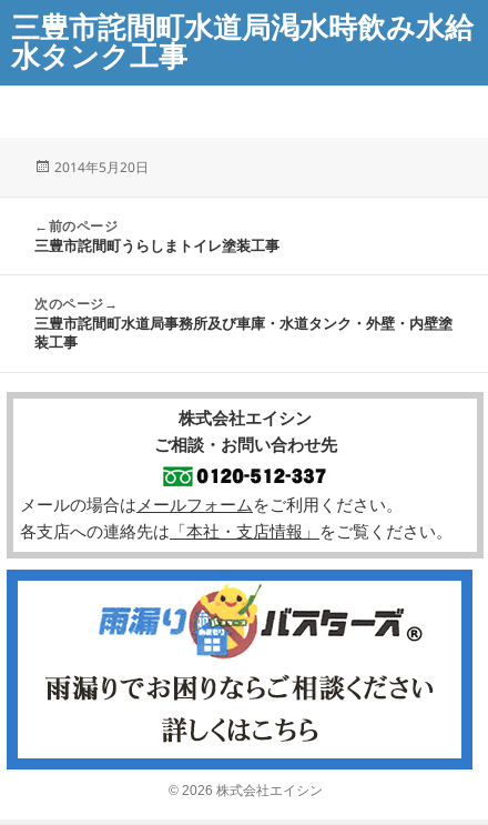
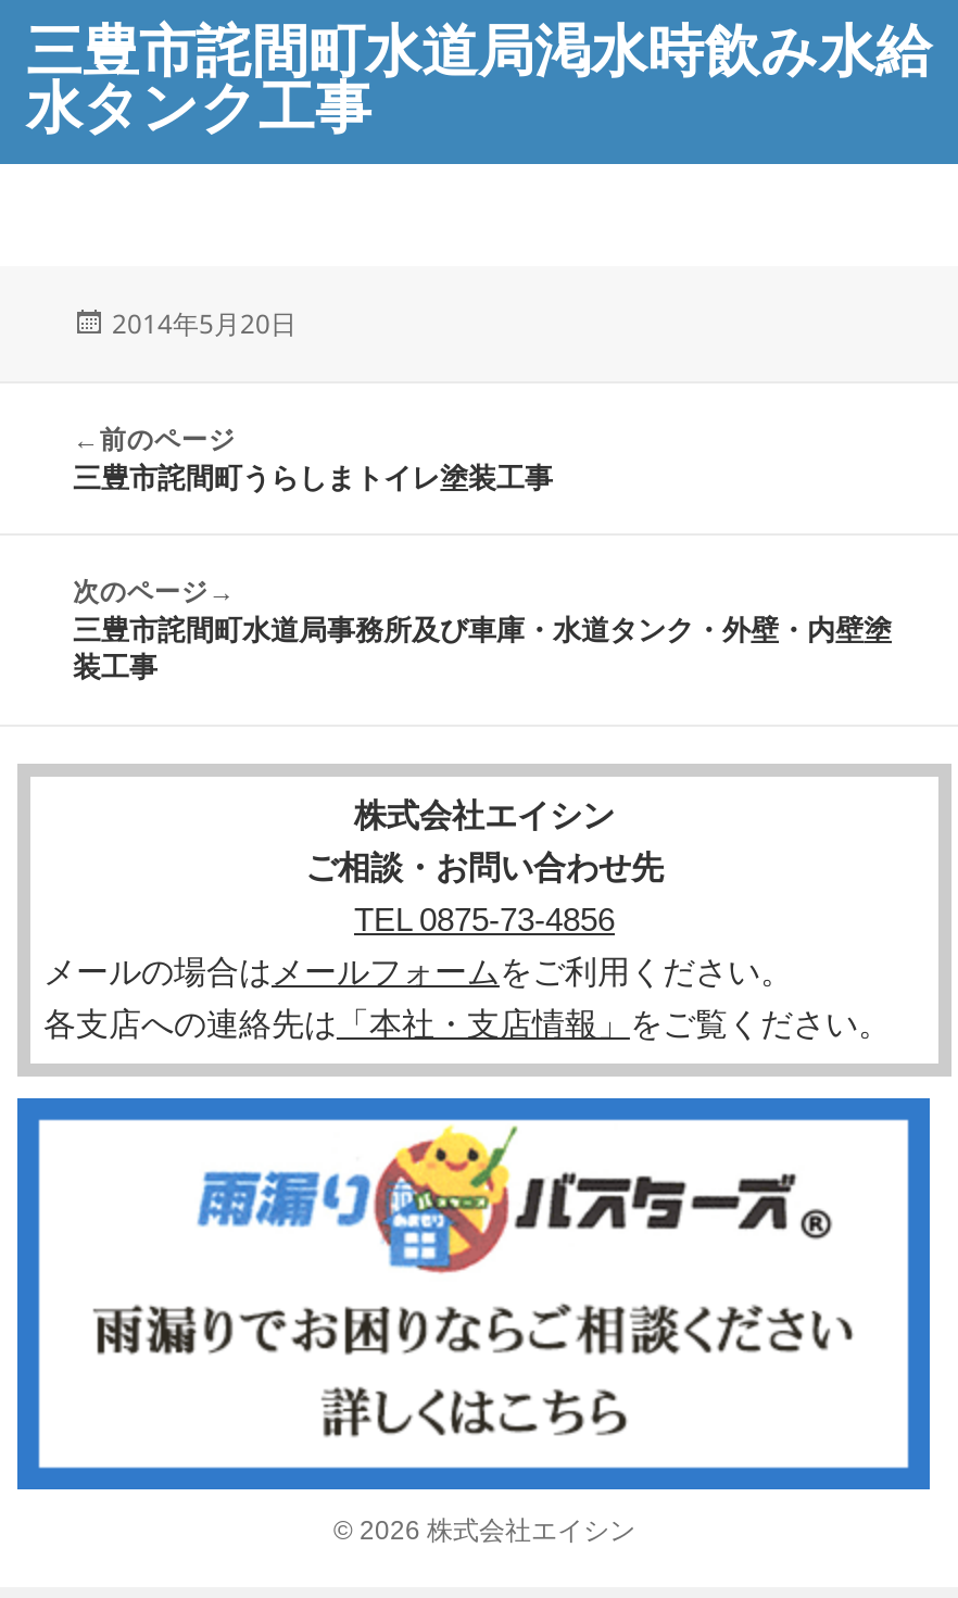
none -> [354,900,615,937] TEL 0875-73-4856

